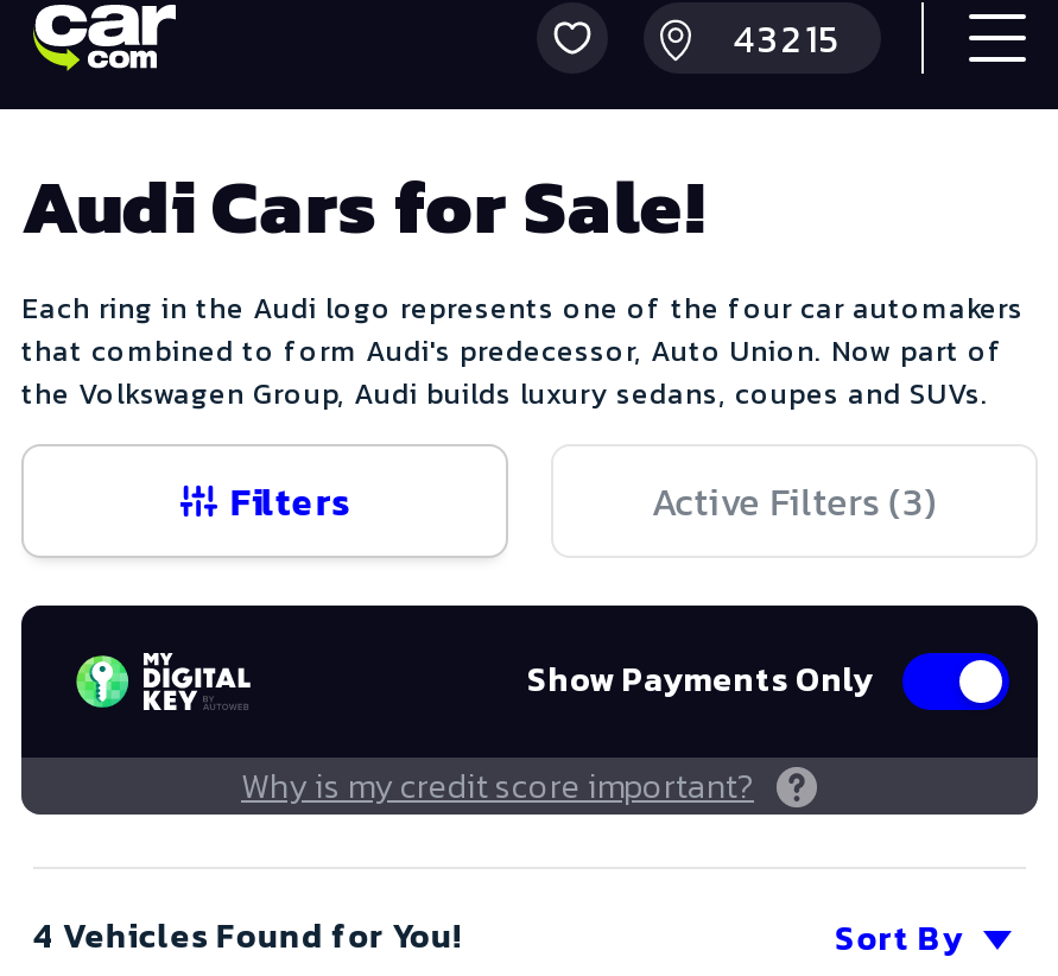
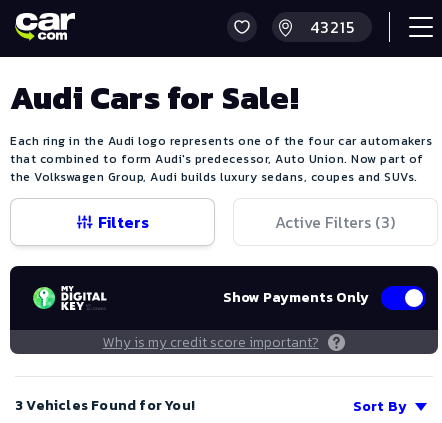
[33,912,463,962] 4 Vehicles Found for You! -> [15,395,195,416] 3 Vehicles Found for You!

